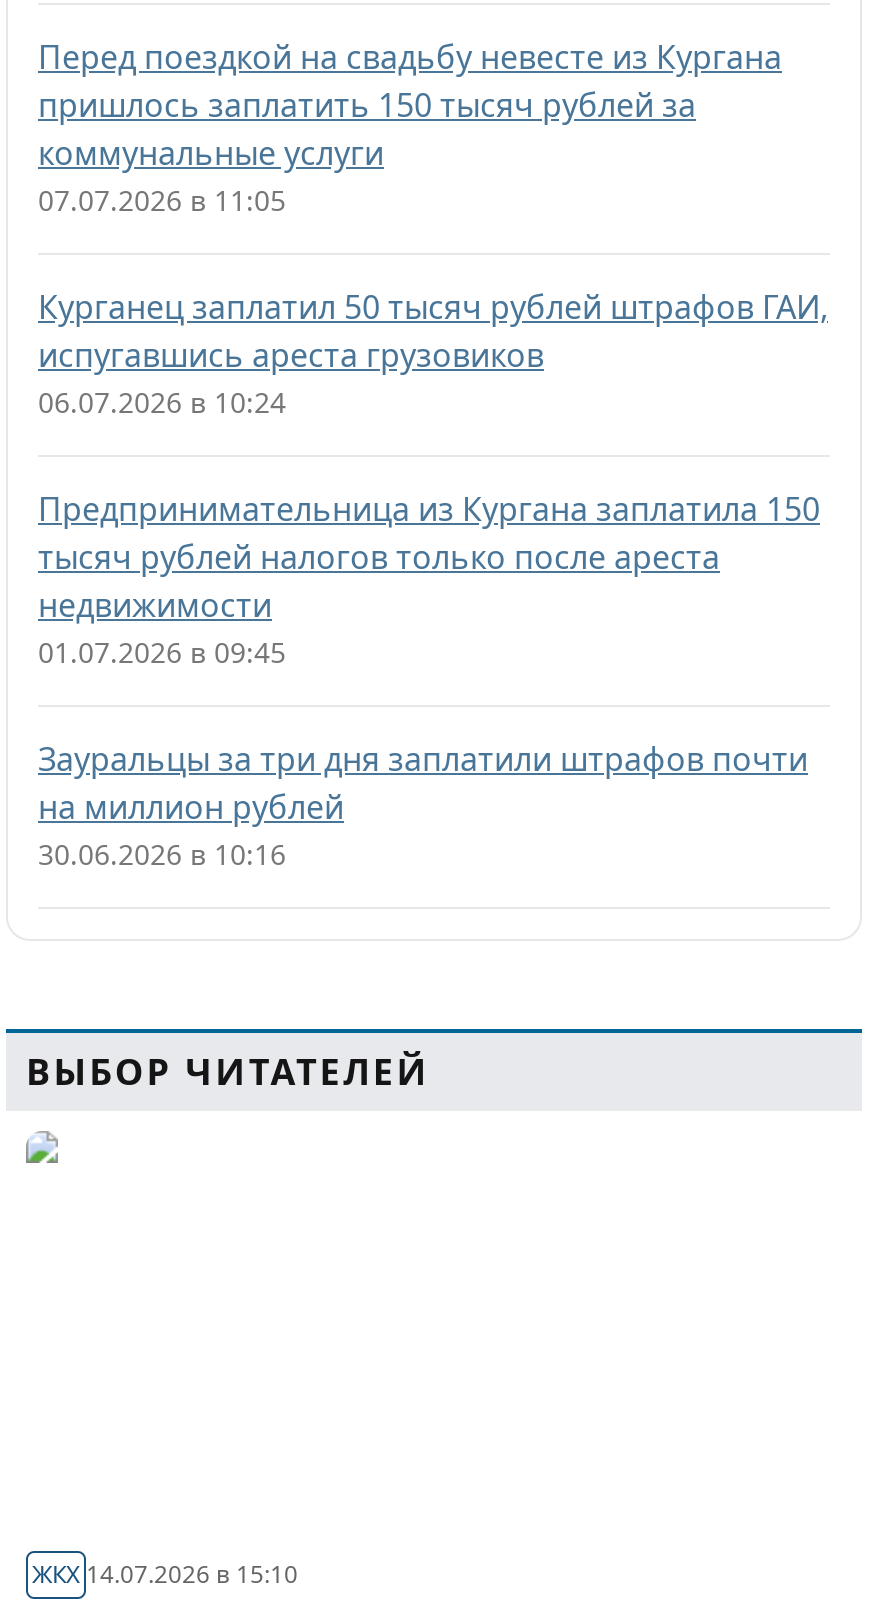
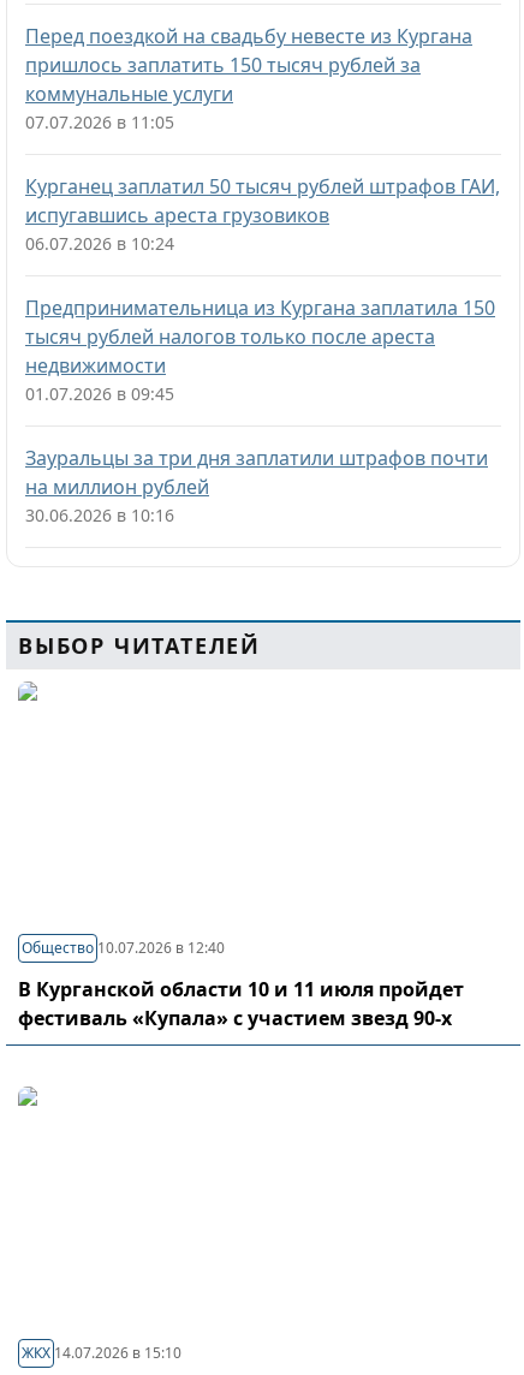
none -> [18,937,464,1031] Общество 10.07.2026 в 12:40 | В Курганской области 10 и 11 июля пройдет | фестиваль «Купала» с участием звезд 90-х

